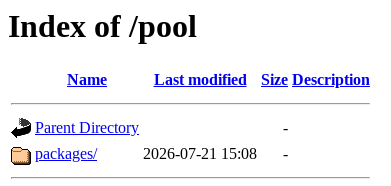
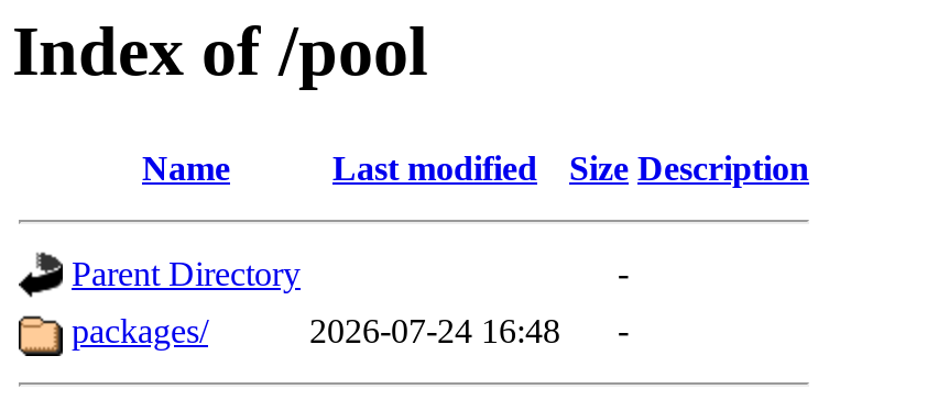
[143,145,257,162] 2026-07-21 15:08 -> [309,313,560,350] 2026-07-24 16:48

